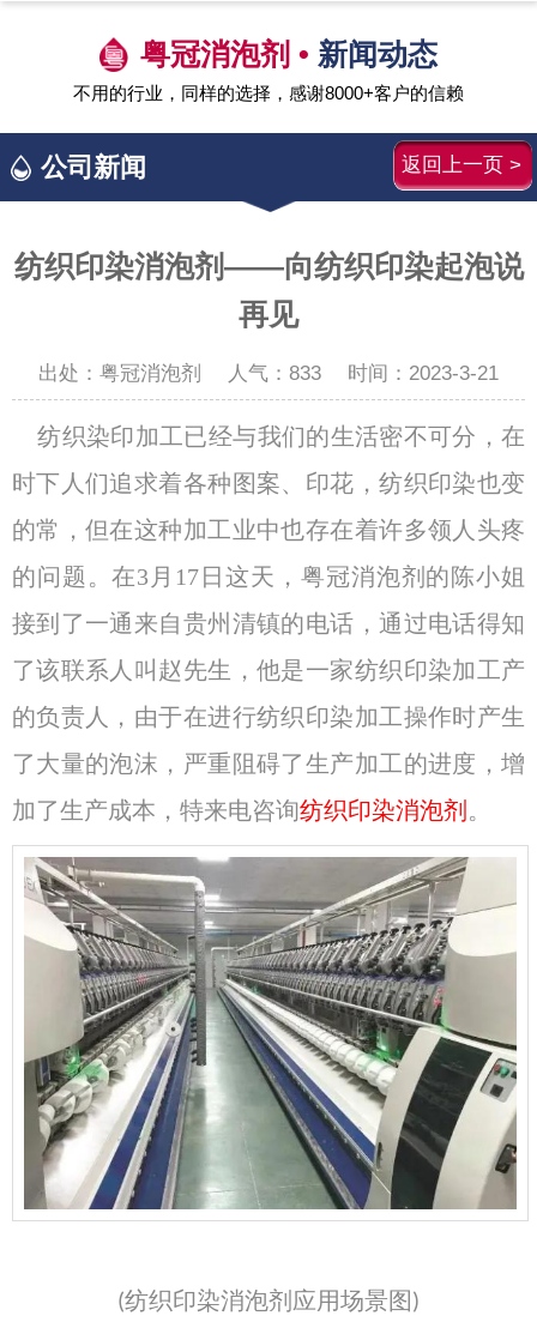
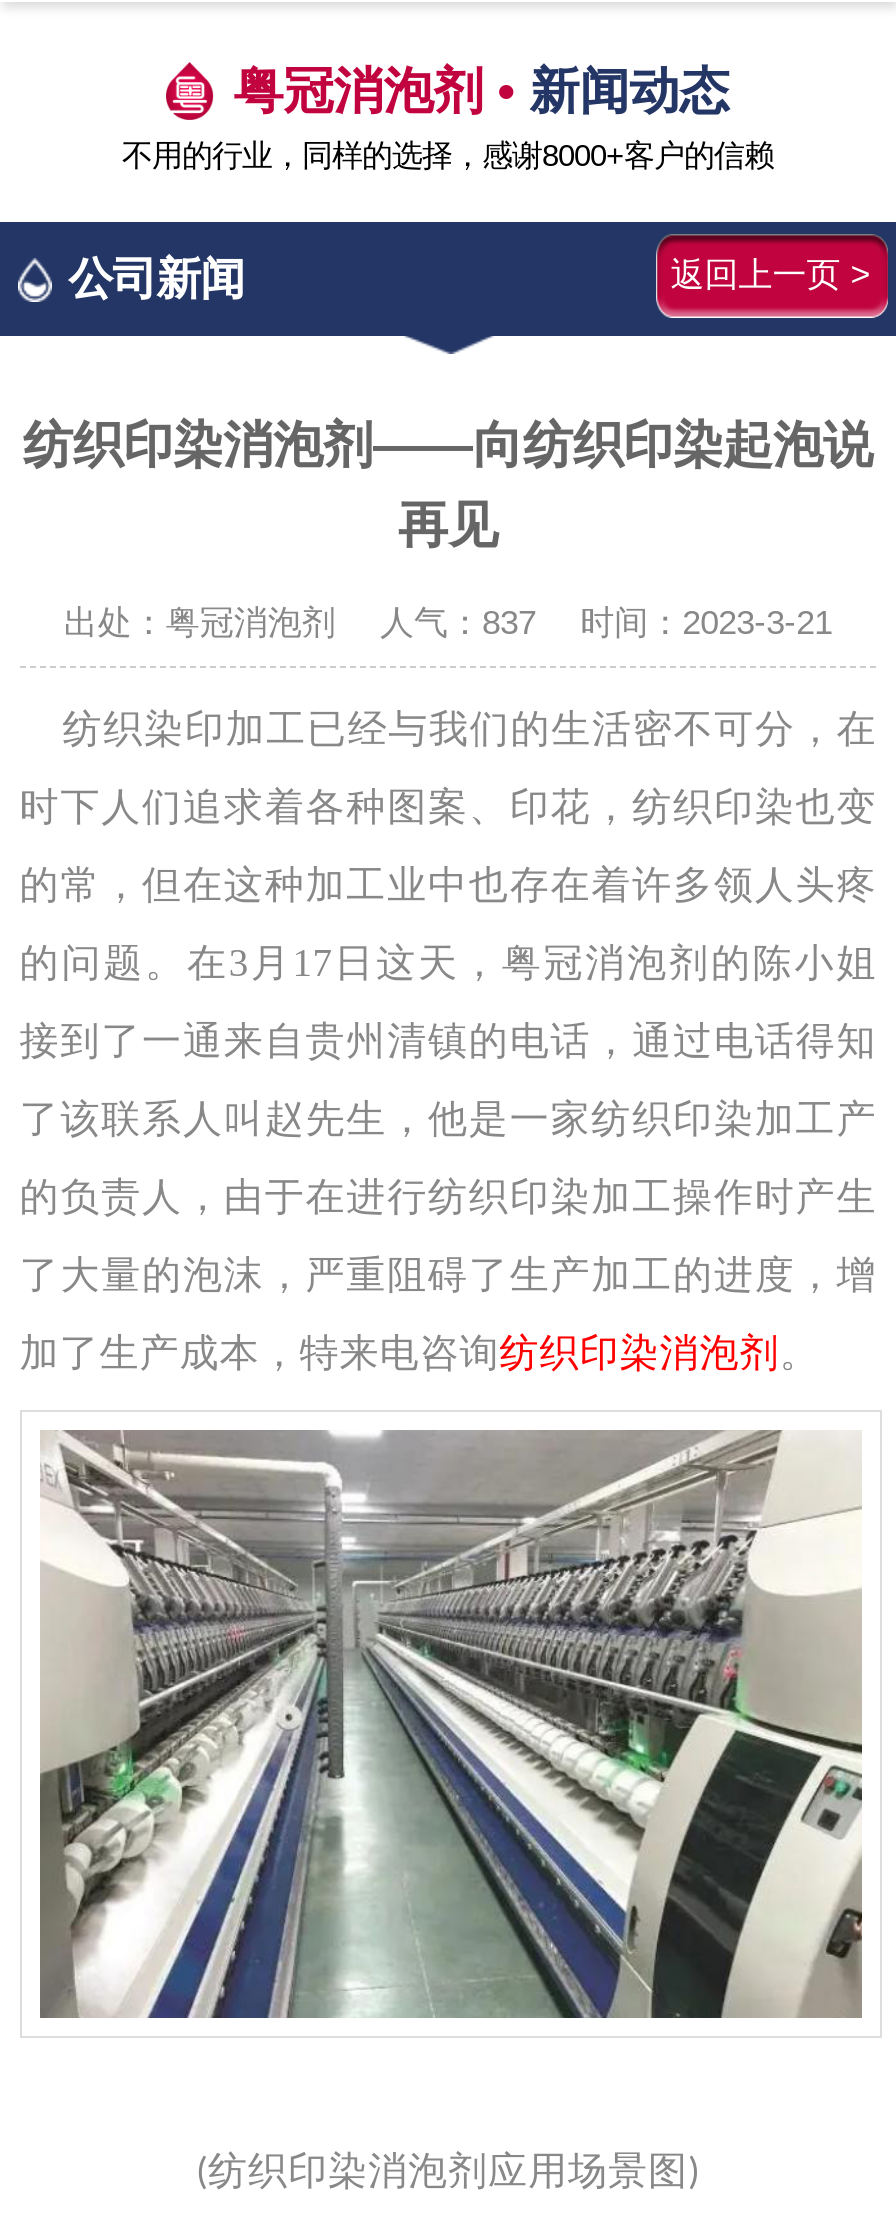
[38,362,499,384] 出处：粤冠消泡剂 人气：833 时间：2023-3-21 -> [64,604,832,642] 出处：粤冠消泡剂 人气：837 时间：2023-3-21

